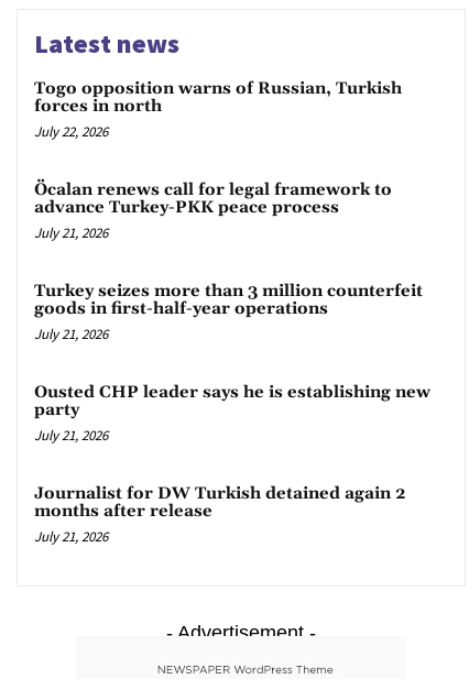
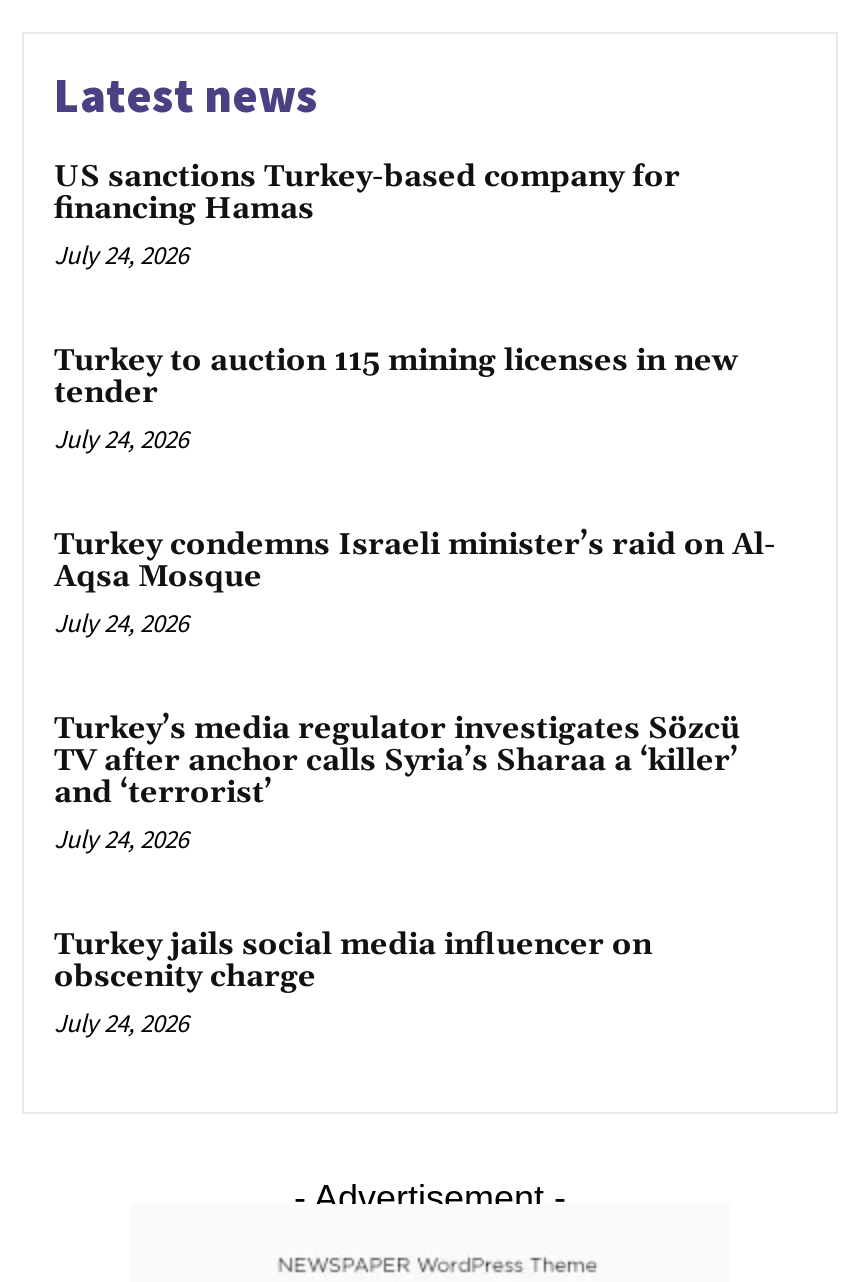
[34,78,402,141] Togo opposition warns of Russian, Turkish | forces in north | July 22, 2026 -> [54,158,680,272] US sanctions Turkey-based company for | financing Hamas | July 24, 2026
[34,180,392,242] Öcalan renews call for legal framework to | advance Turkey-PKK peace process | July 21, 2026 -> [54,342,738,456] Turkey to auction 115 mining licenses in new | tender | July 24, 2026
[34,281,423,344] Turkey seizes more than 3 million counterfeit | goods in first-half-year operations | July 21, 2026 -> [54,526,776,640] Turkey condemns Israeli minister’s raid on Al- | Aqsa Mosque | July 24, 2026
[34,382,430,445] Ousted CHP leader says he is establishing new | party | July 21, 2026 -> [54,710,740,856] Turkey’s media regulator investigates Sözcü | TV after anchor calls Syria’s Sharaa a ‘killer’ | and ‘terrorist’ | July 24, 2026
[34,483,405,546] Journalist for DW Turkish detained again 2 | months after release | July 21, 2026 -> [54,926,652,1040] Turkey jails social media influencer on | obscenity charge | July 24, 2026

